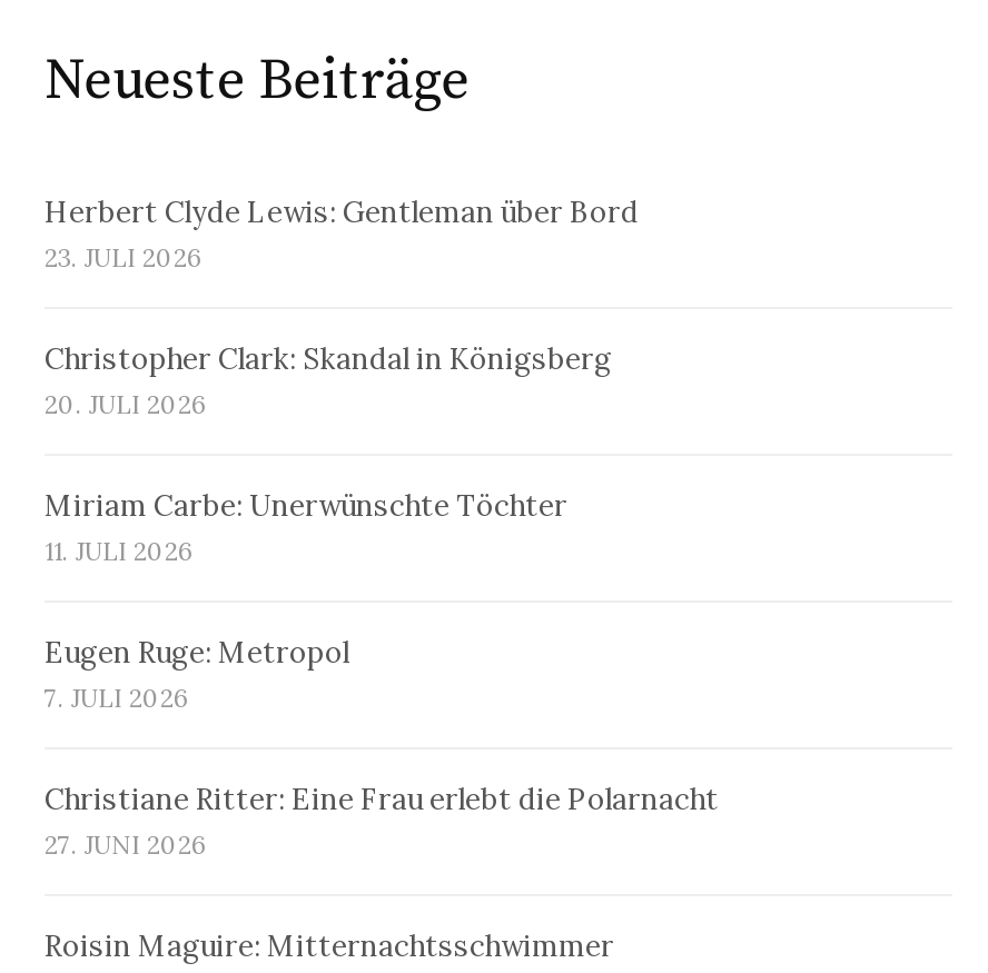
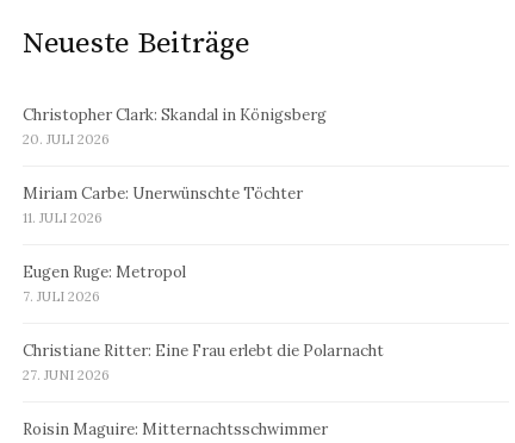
[45,193,639,274] Herbert Clyde Lewis: Gentleman über Bord | 23. JULI 2026 -> none

